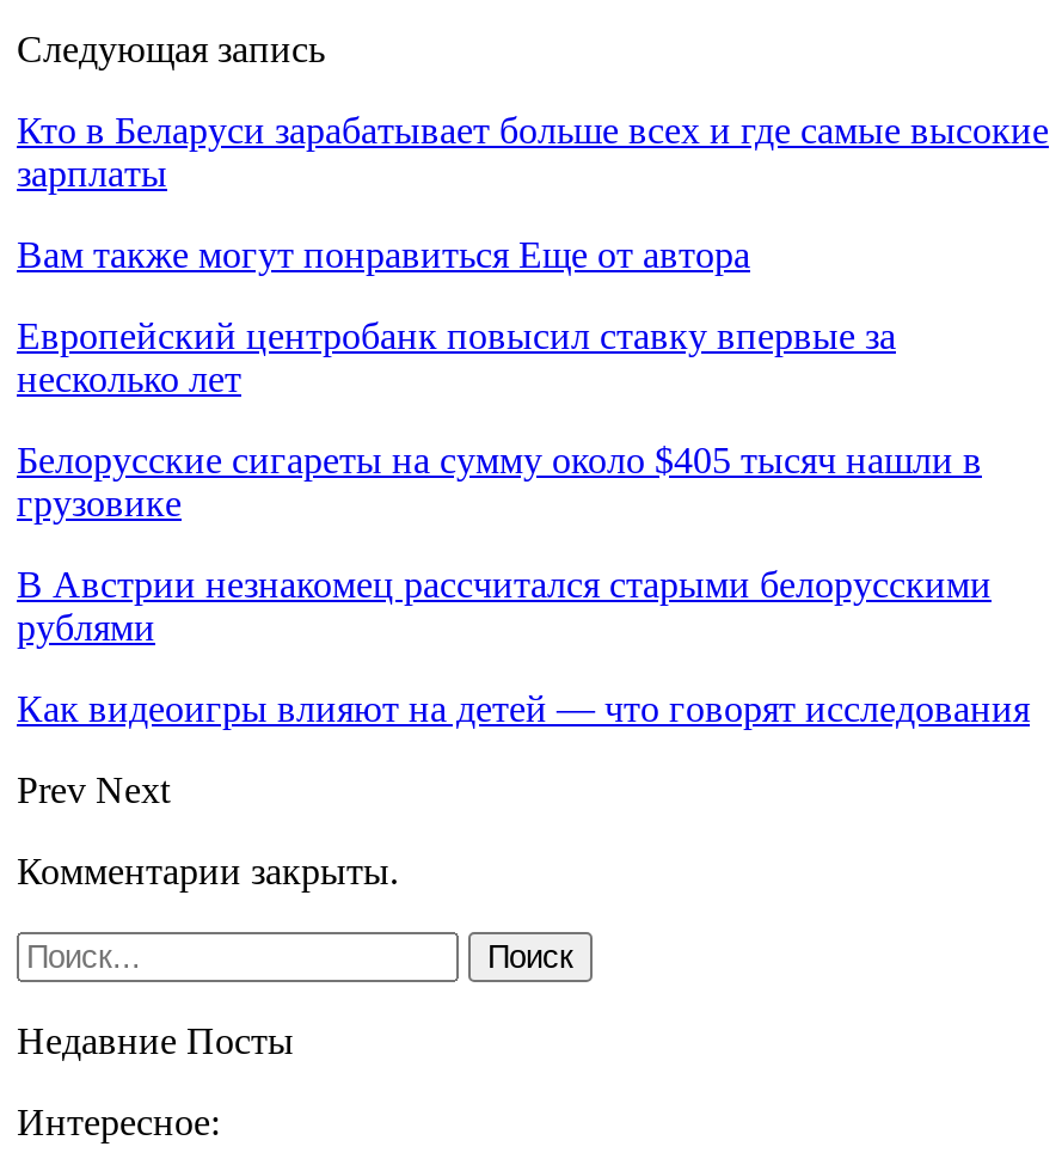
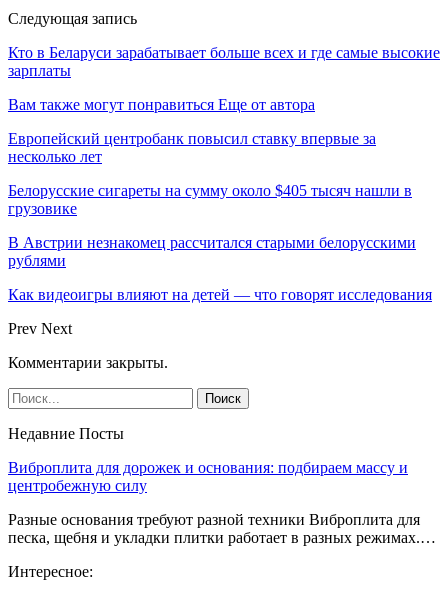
none -> [8,459,436,546] Виброплита для дорожек и основания: подбираем массу и | центробежную силу | Разные основания требуют разной техники Виброплита для | песка, щебня и укладки плитки работает в разных режимах.…

